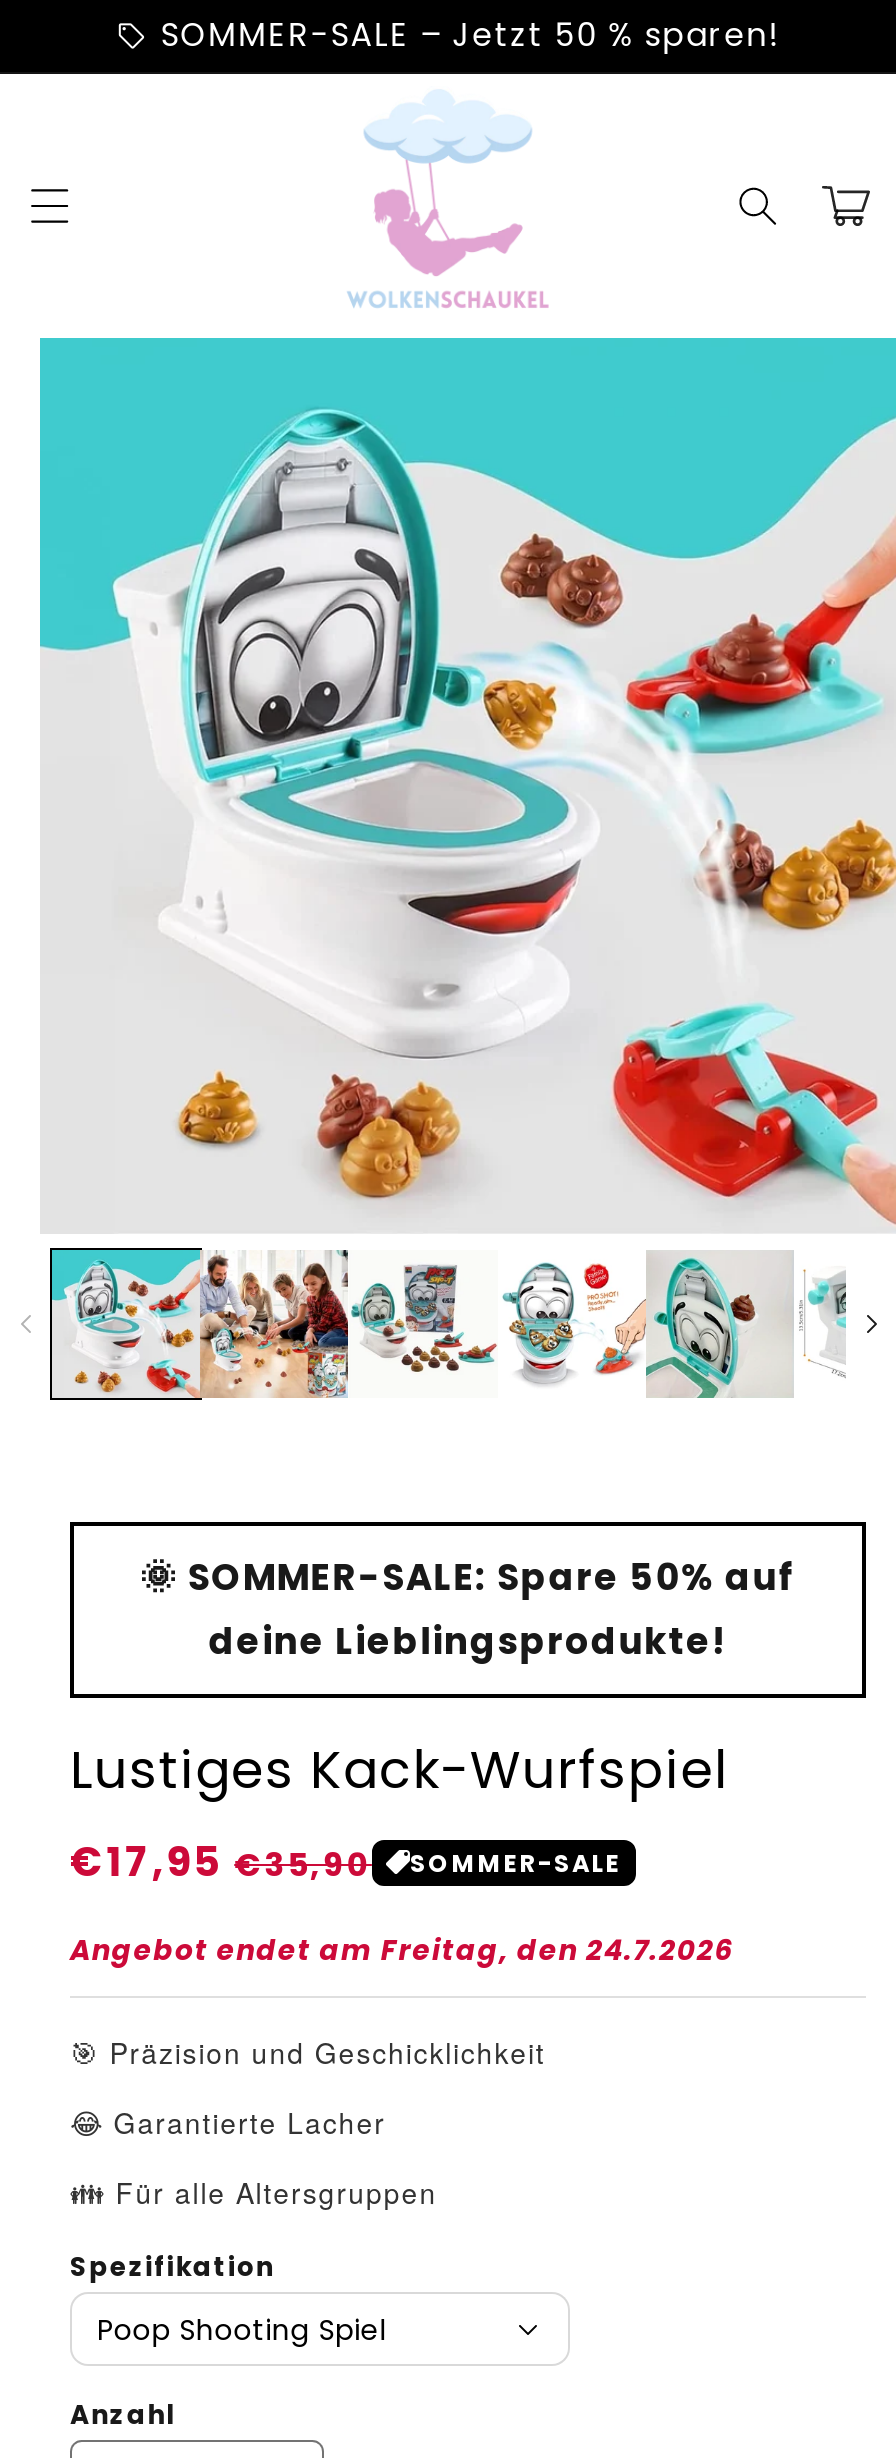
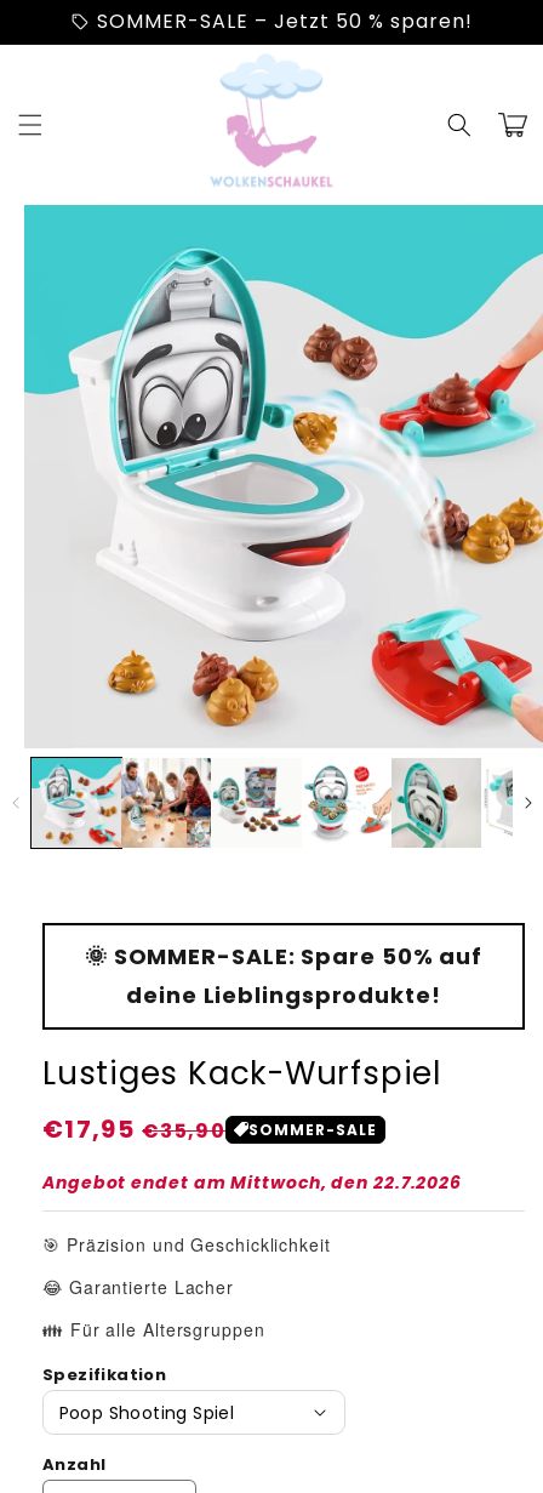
[70,1930,734,1970] Angebot endet am Freitag, den 24.7.2026 -> [42,1171,462,1195] Angebot endet am Mittwoch, den 22.7.2026

